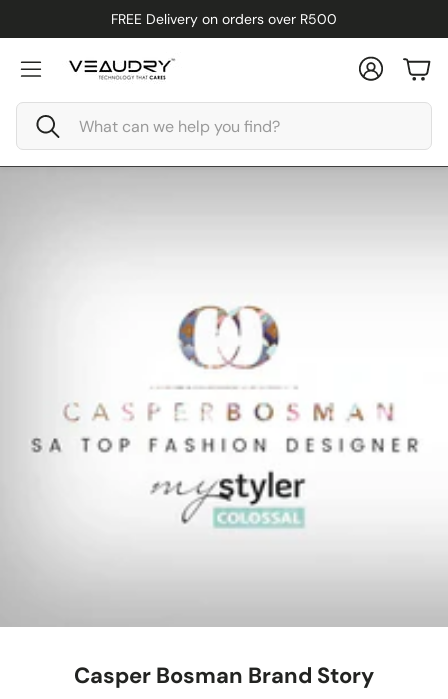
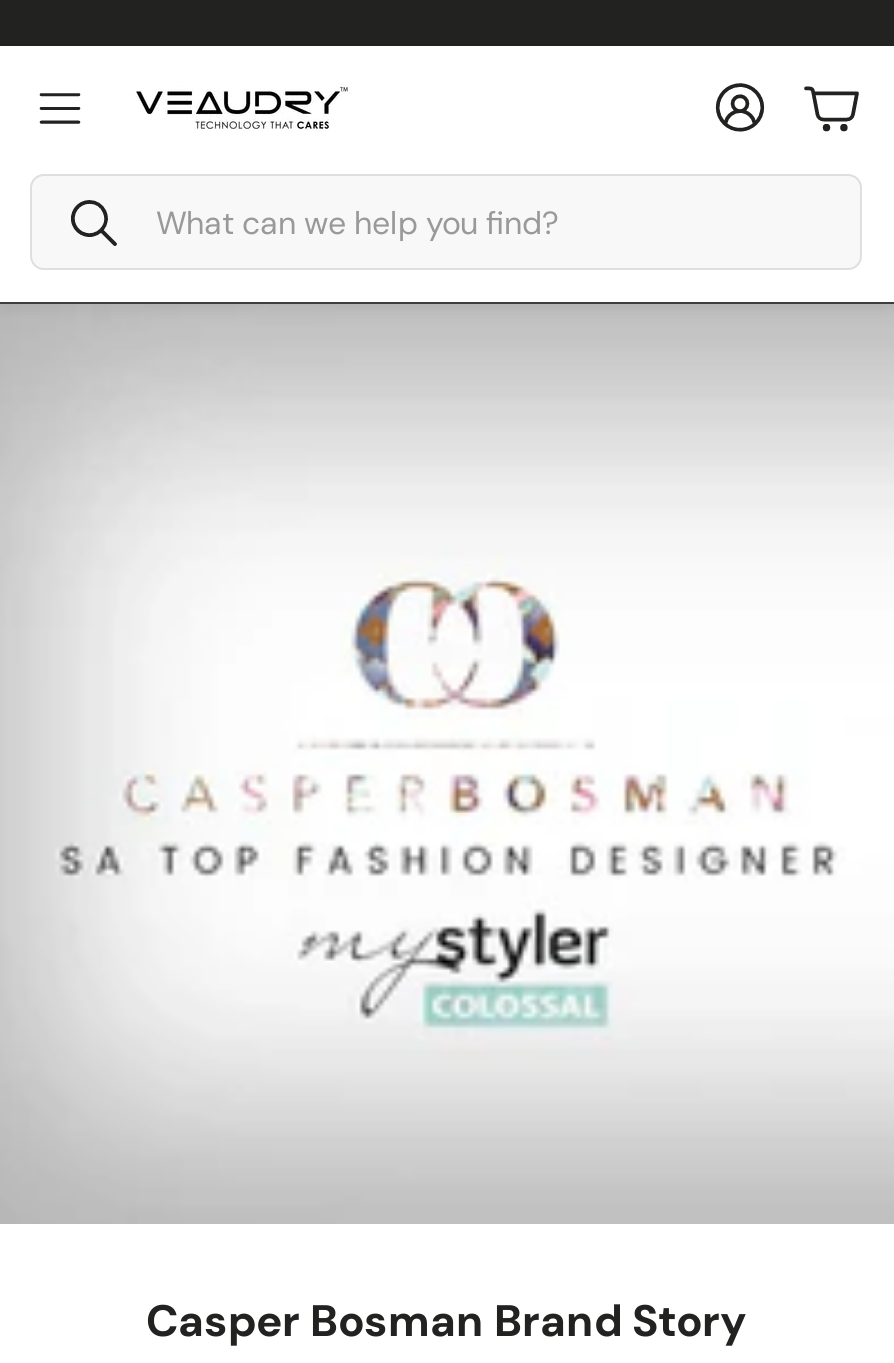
[111,10,337,28] FREE Delivery on orders over R500 -> none

